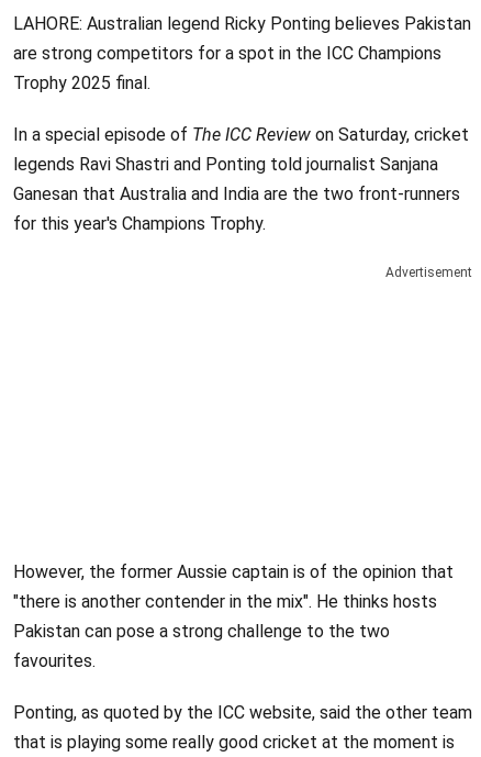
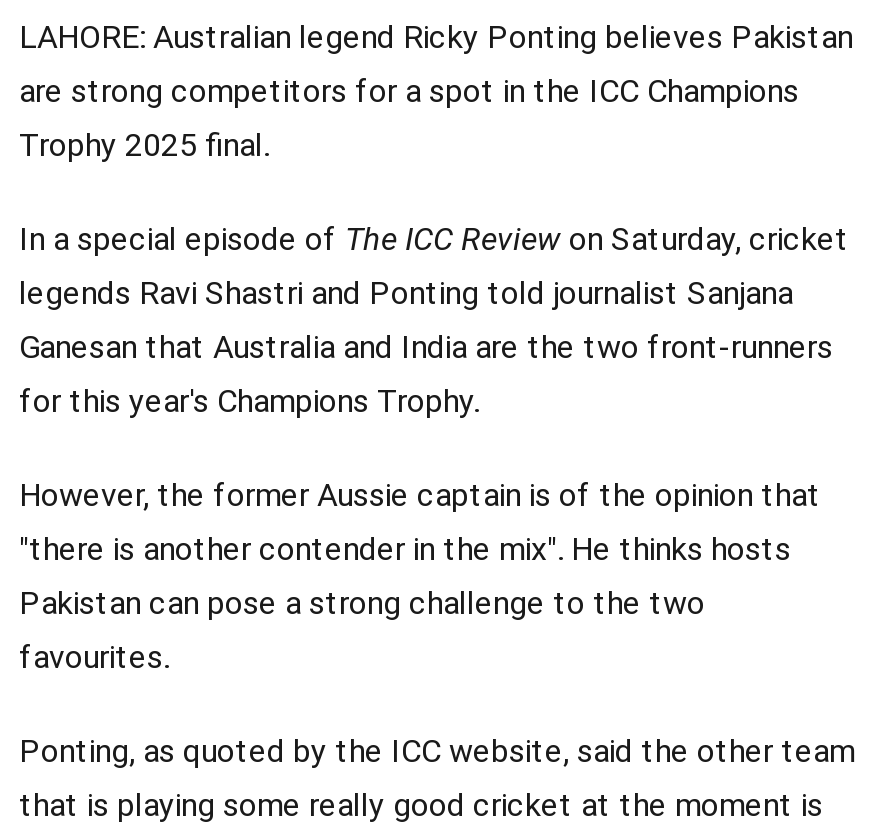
[385,265,472,280] Advertisement -> none

